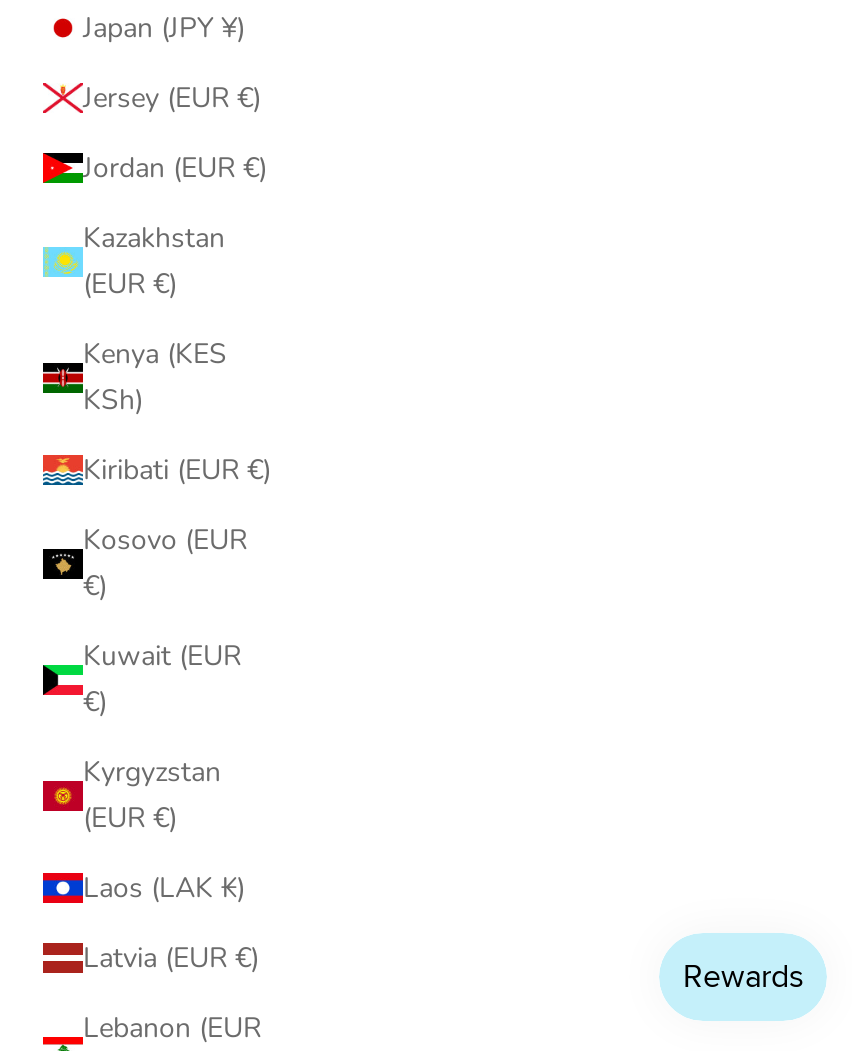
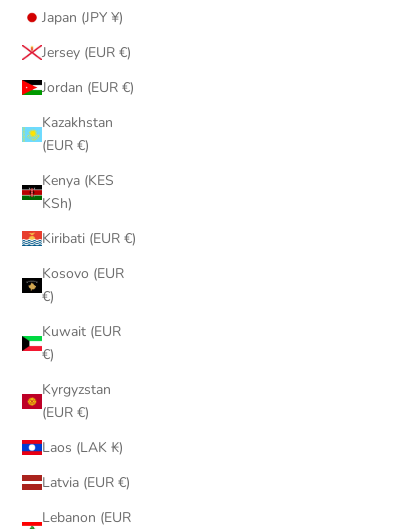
[659,933,827,1021] [image] -> none

